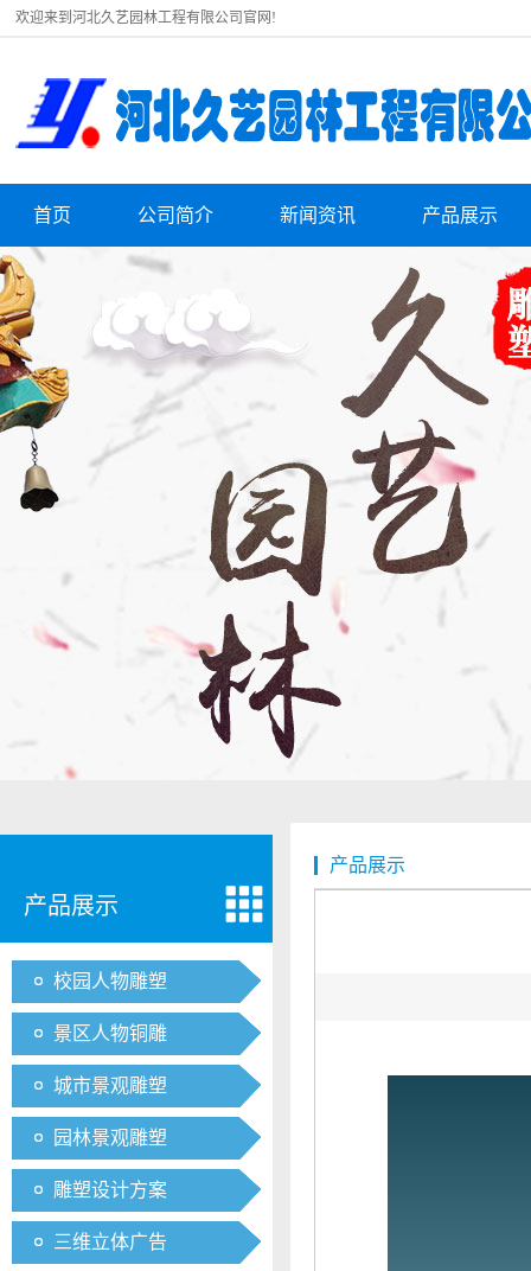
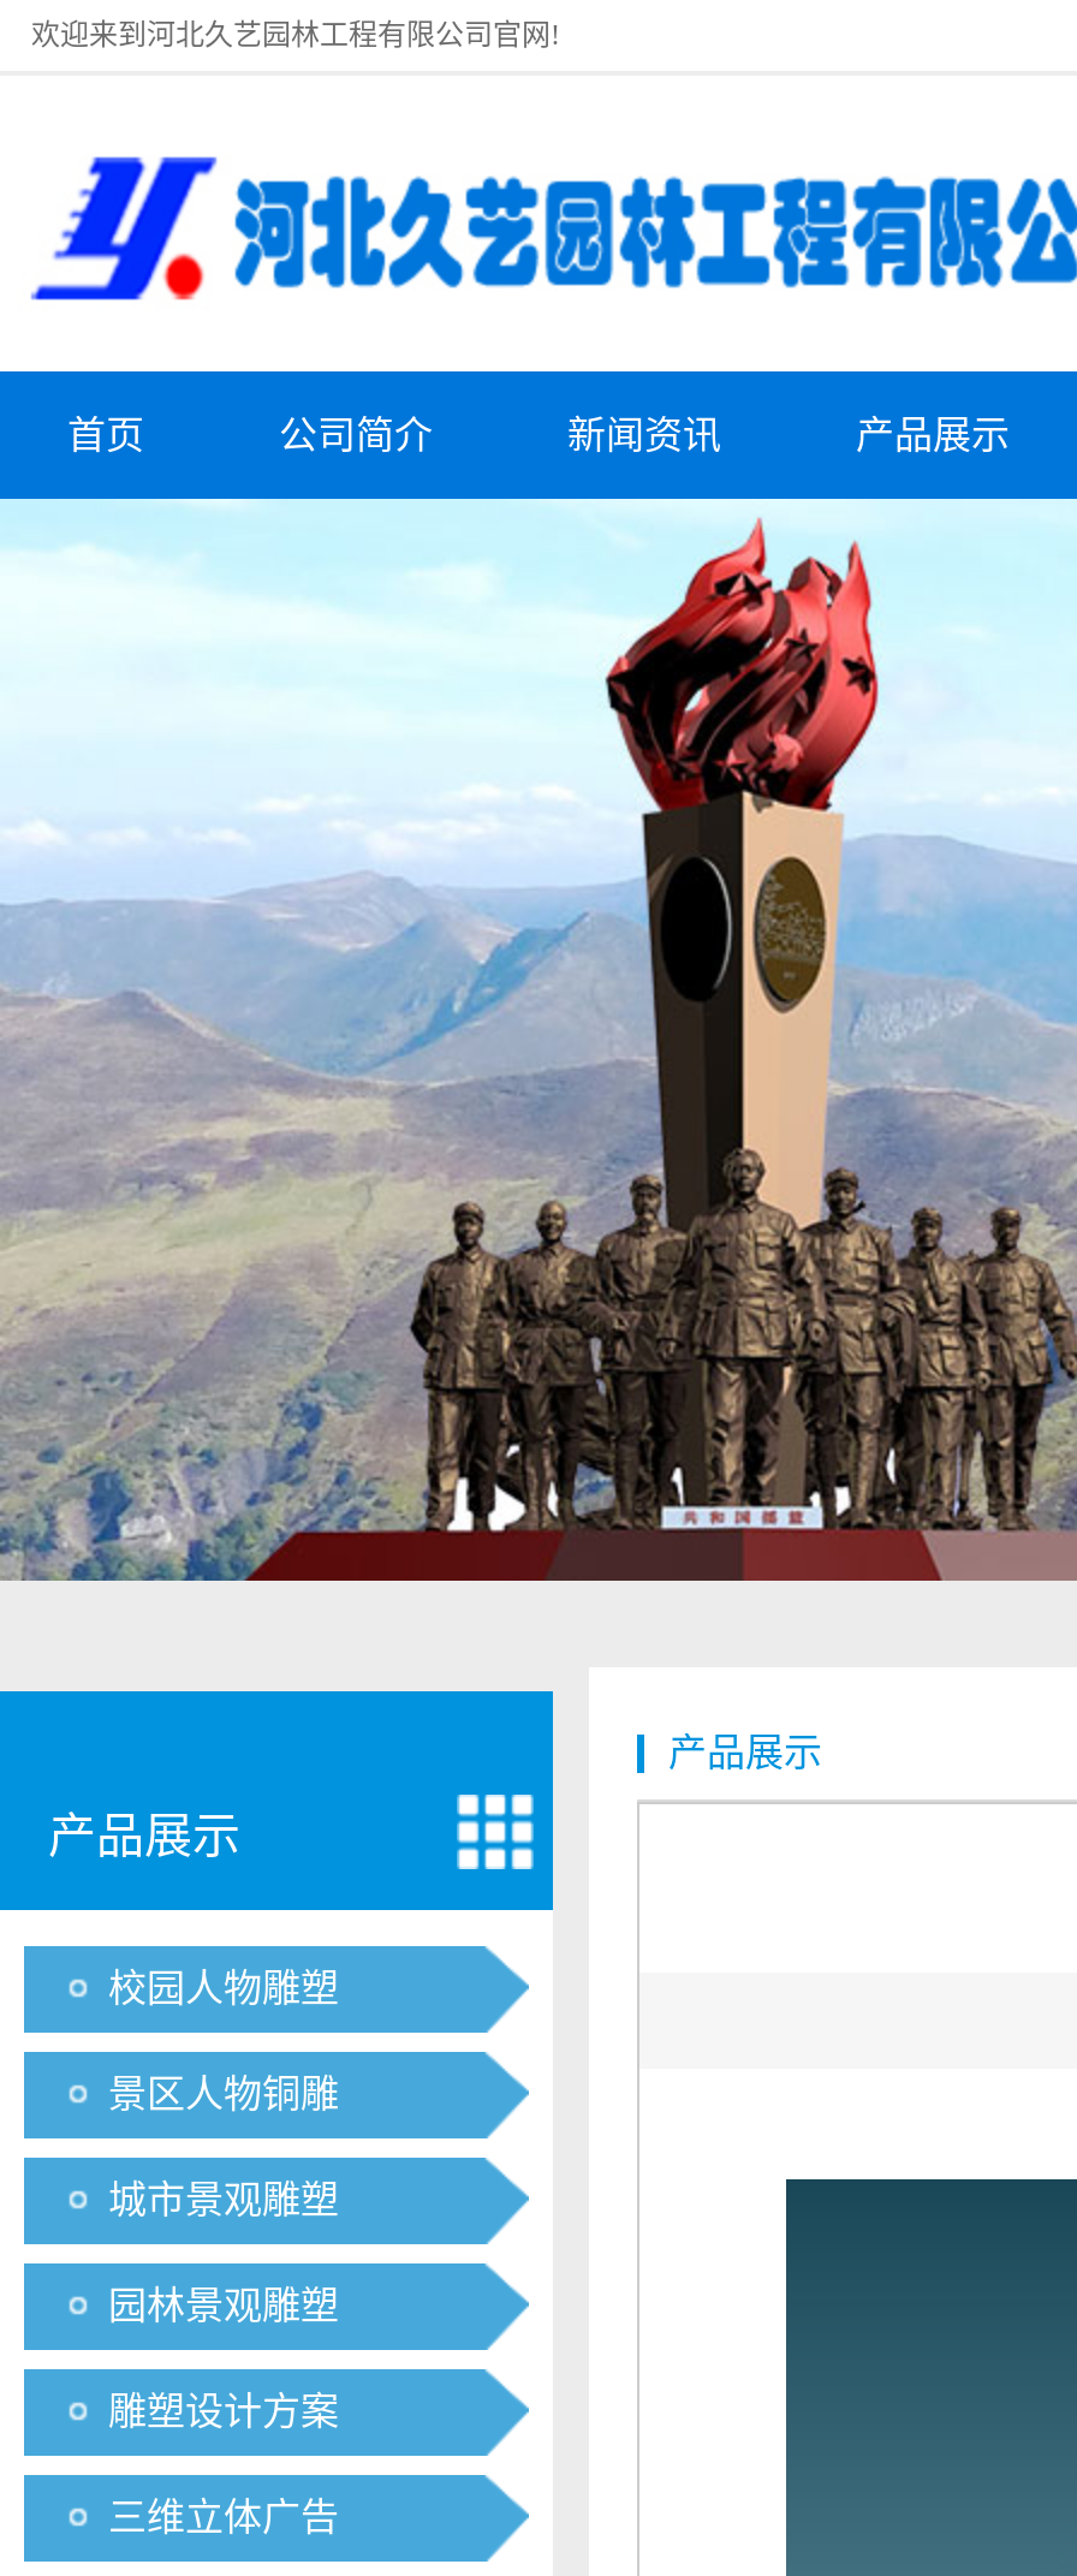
[4,247,527,780] [image] -> [7,499,1070,1583] [image]

